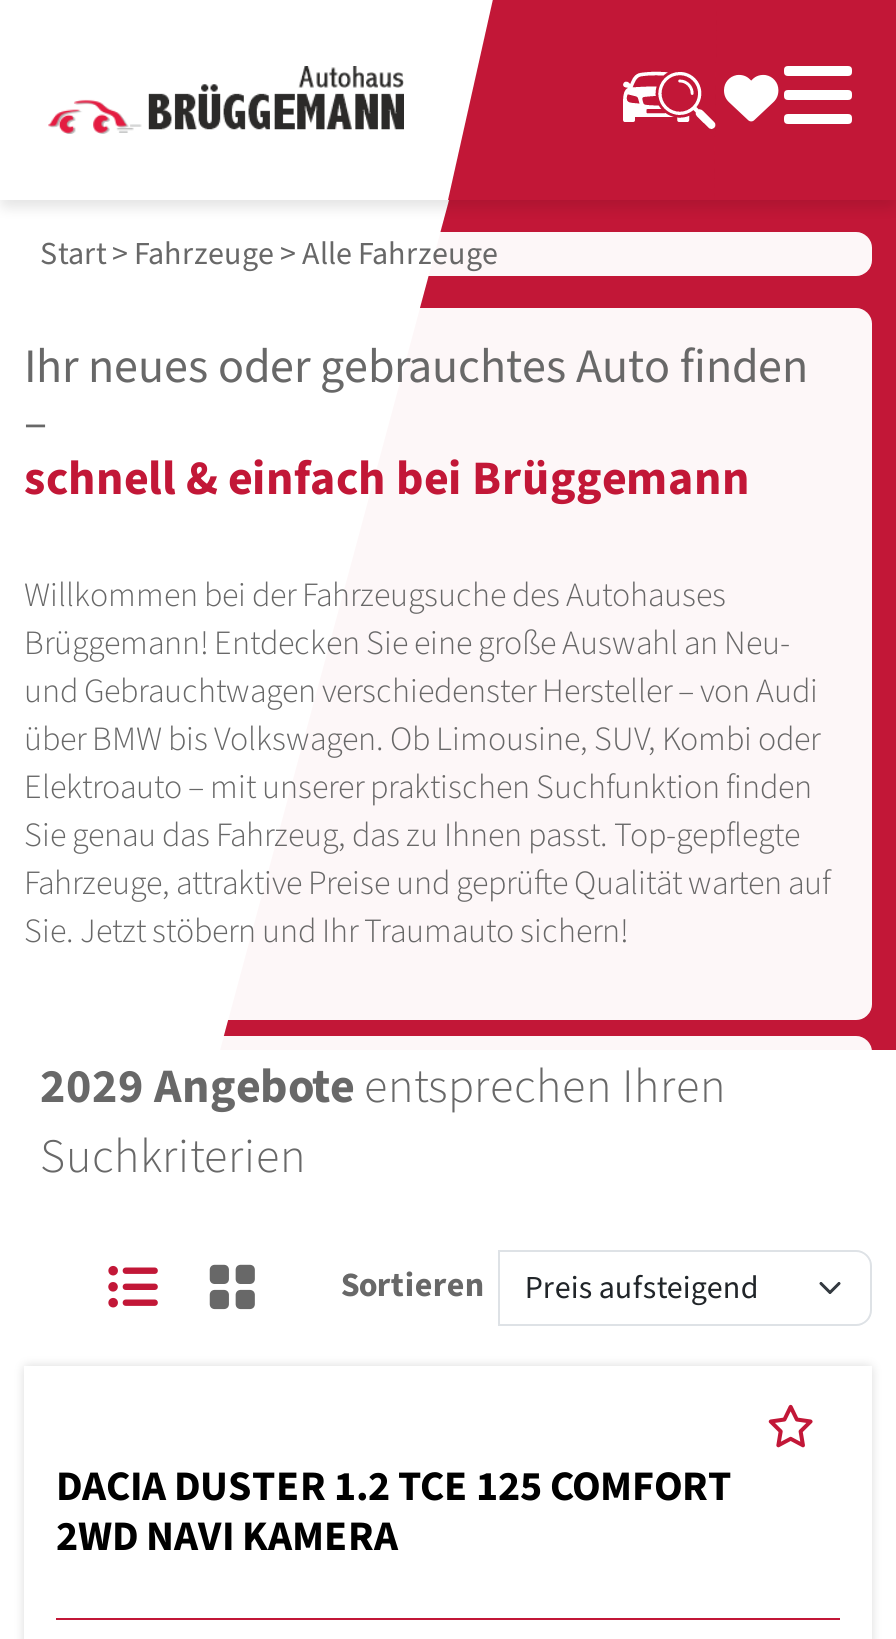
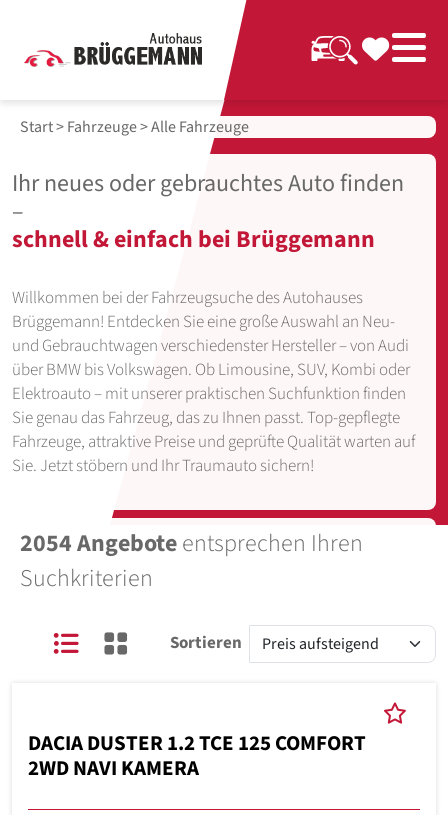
[40,1052,726,1122] 2029 Angebote entsprechen Ihren -> [20,526,363,561] 2054 Angebote entsprechen Ihren

